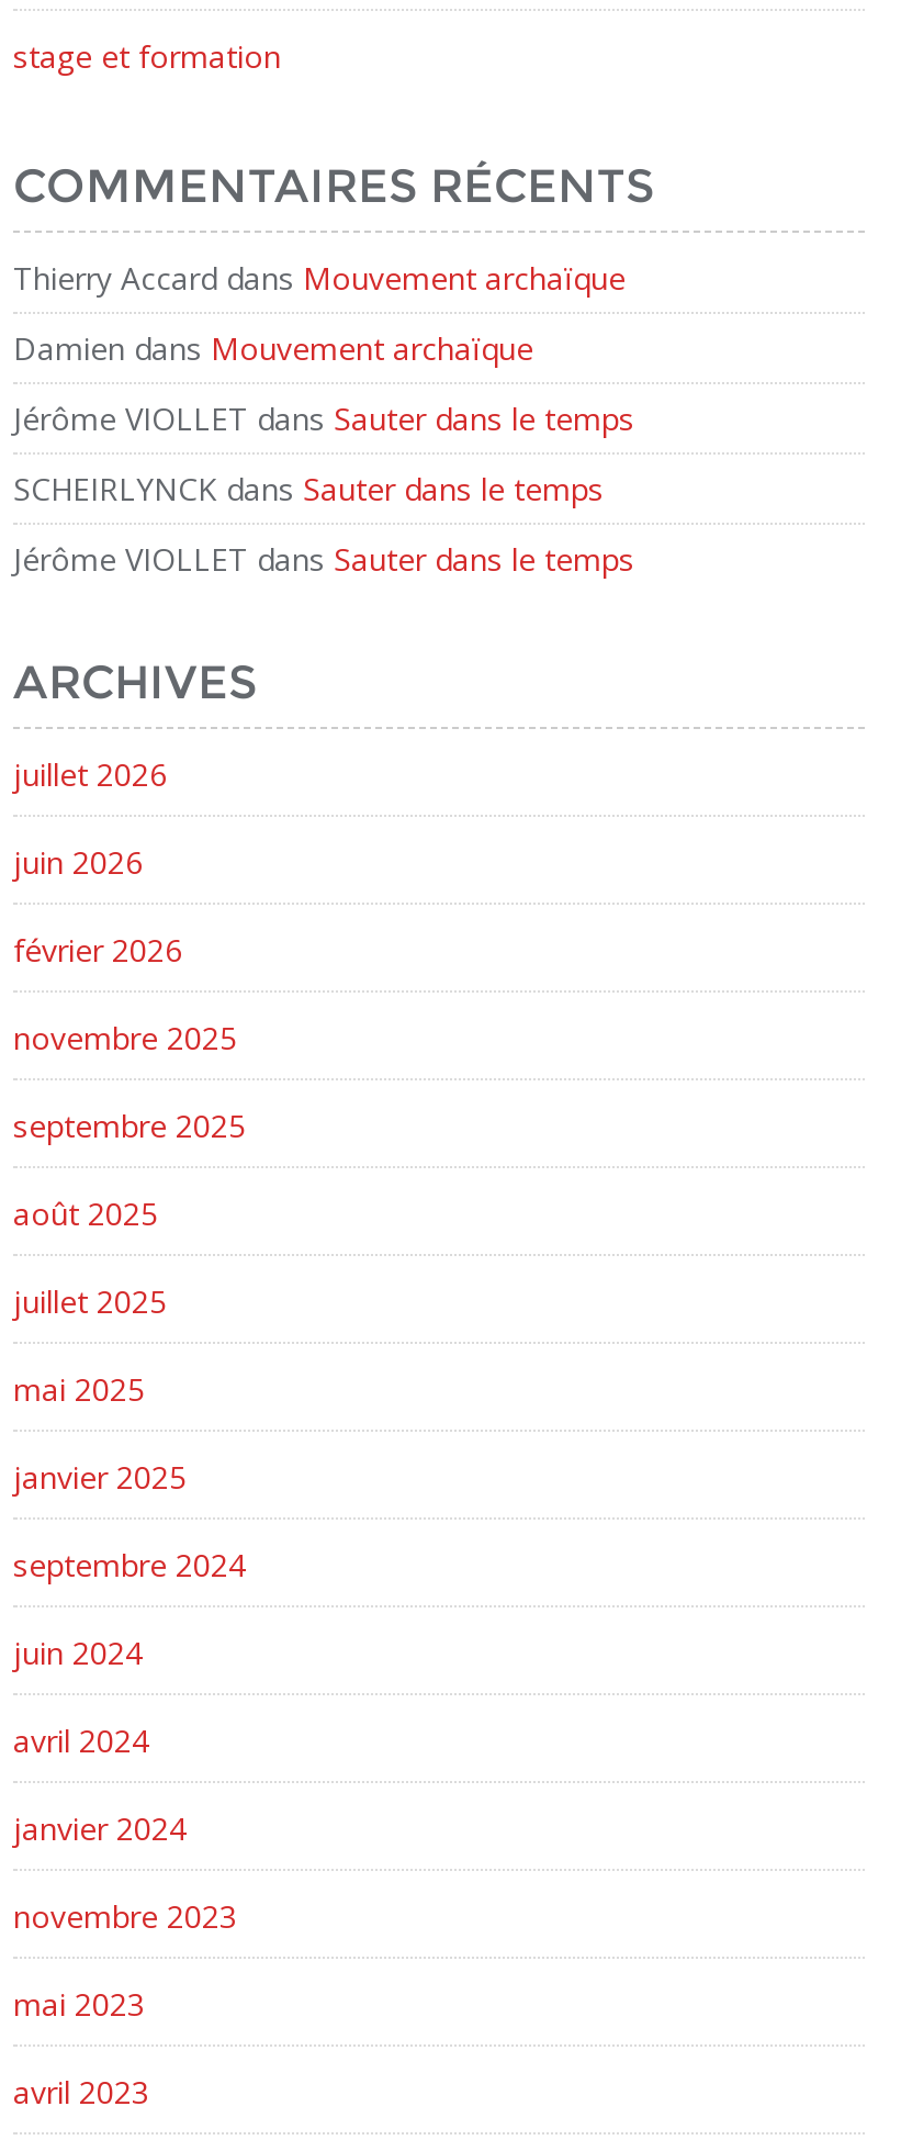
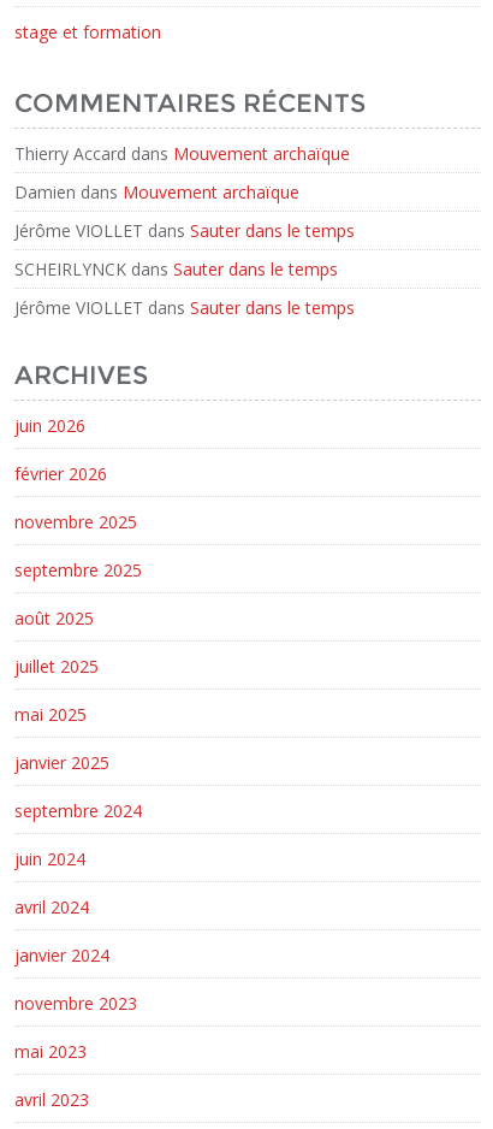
[13,752,167,794] juillet 2026 -> none

